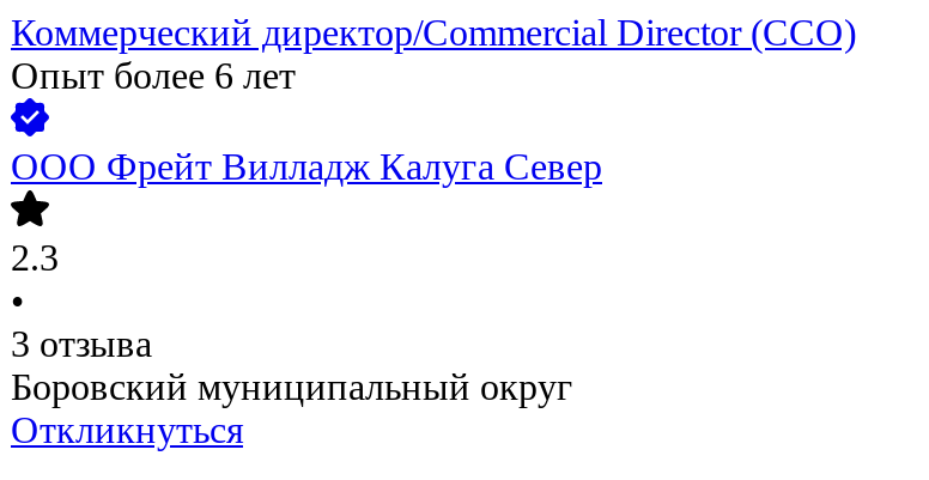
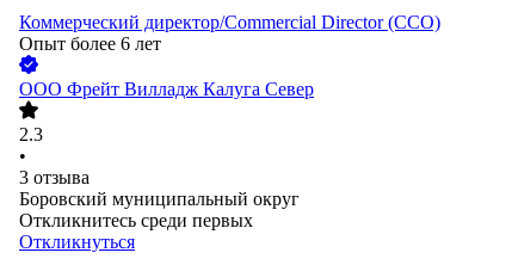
none -> [19,210,253,231] Откликнитесь среди первых

